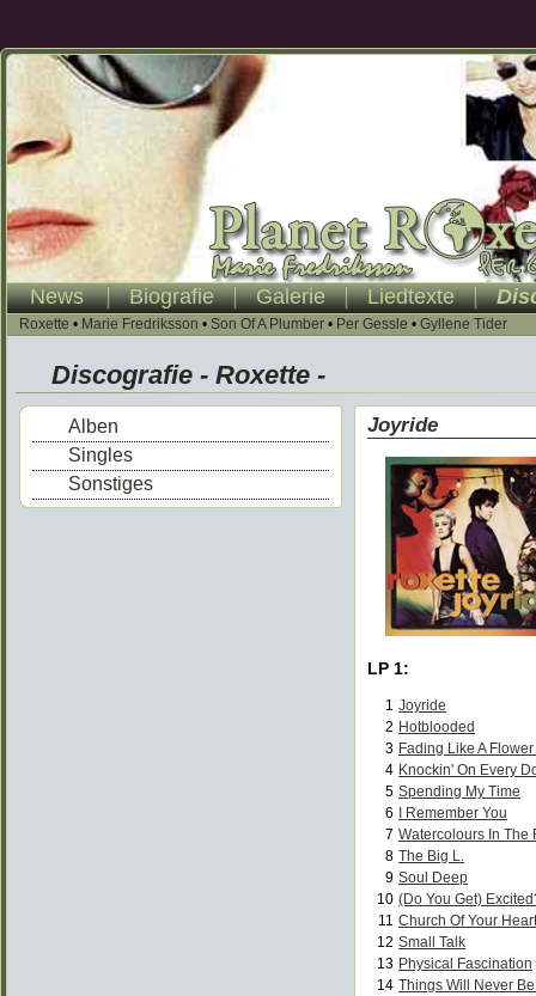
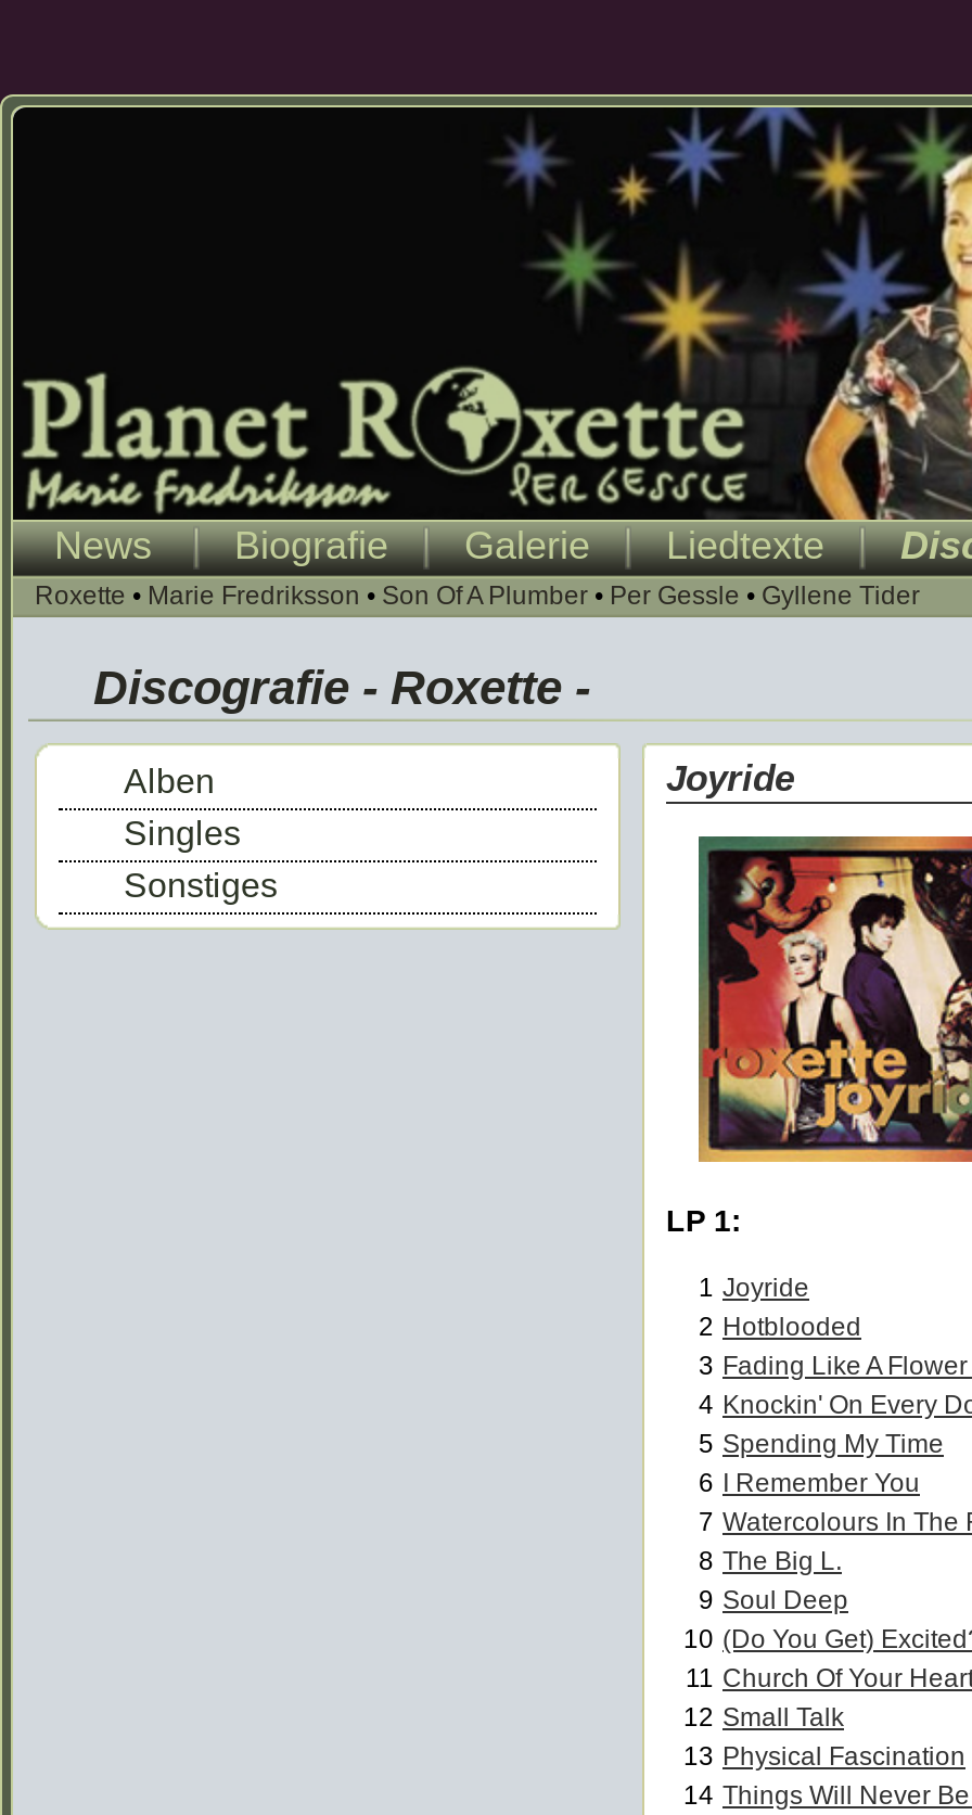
[6,54,532,283] [image] -> [13,107,965,522] [image]

